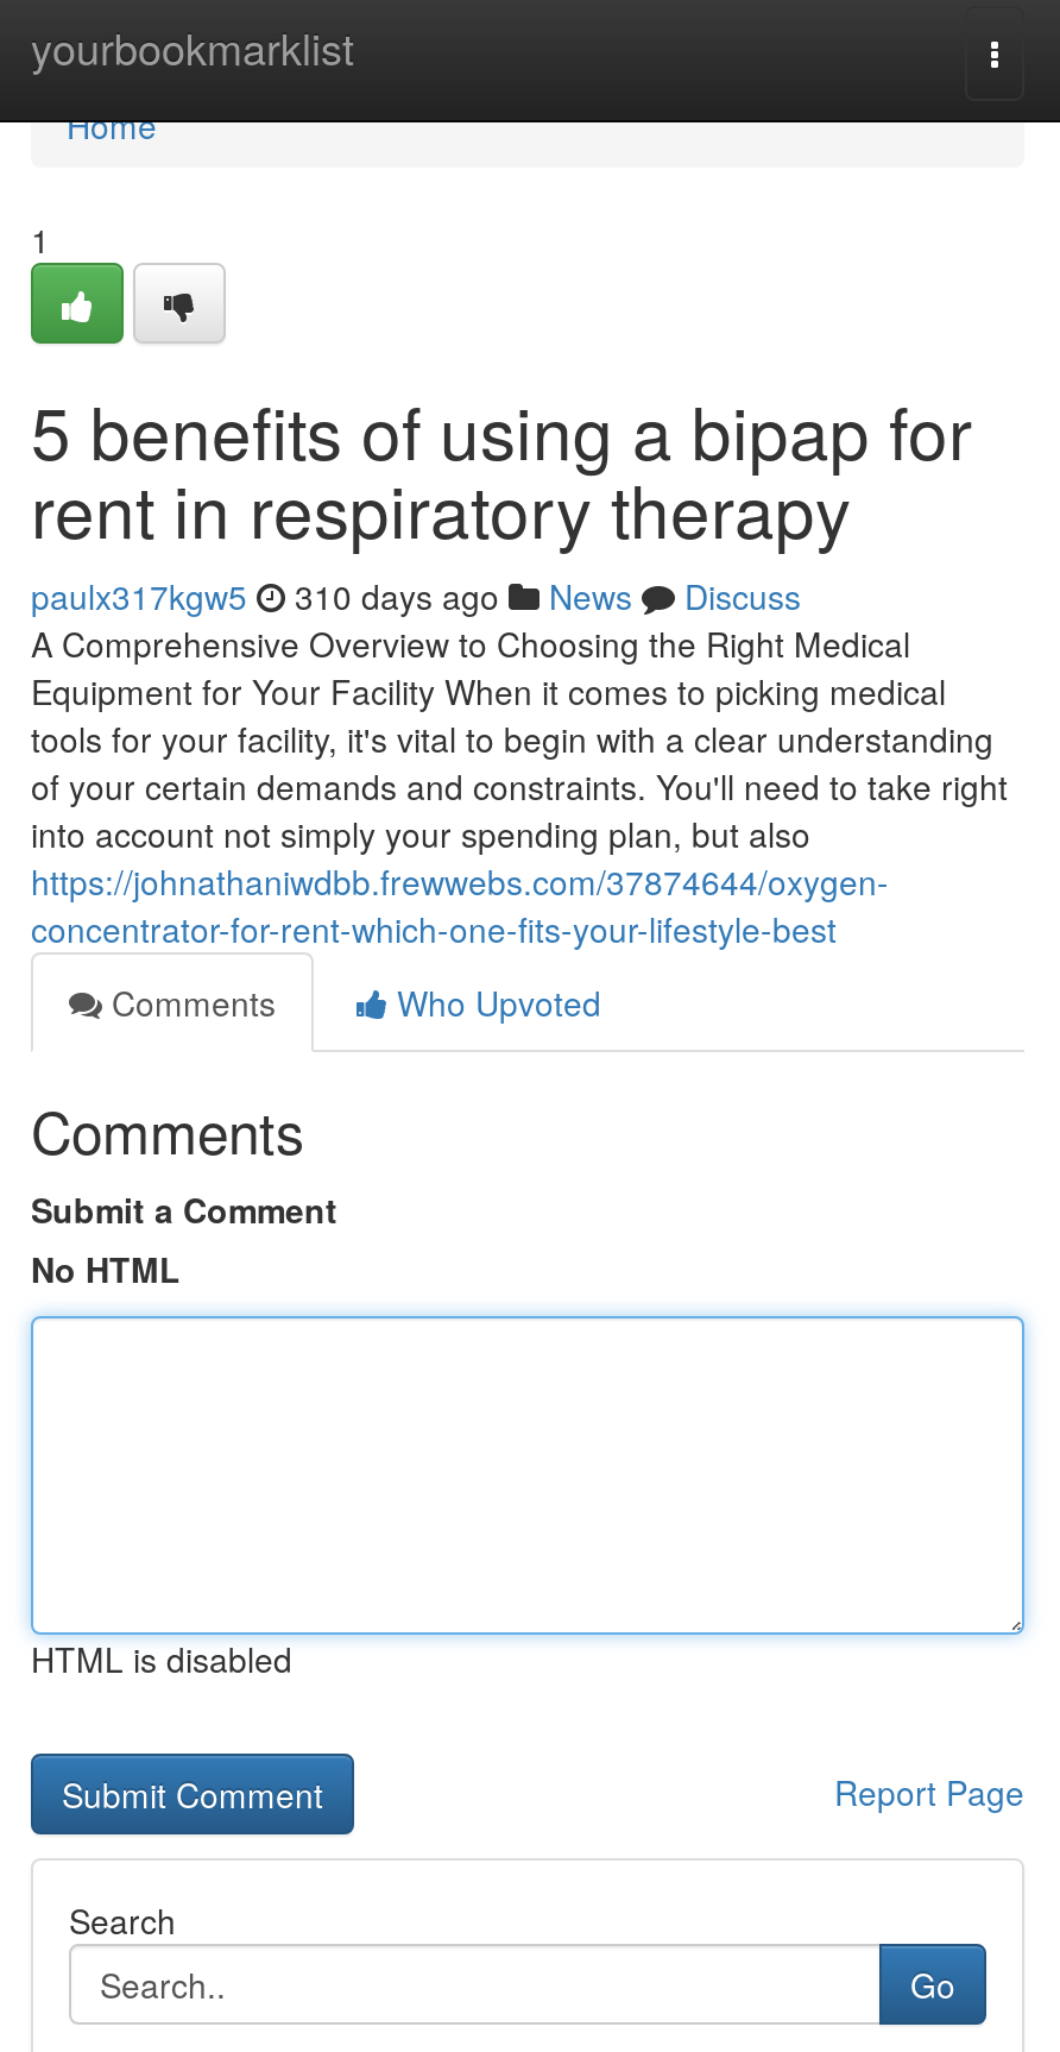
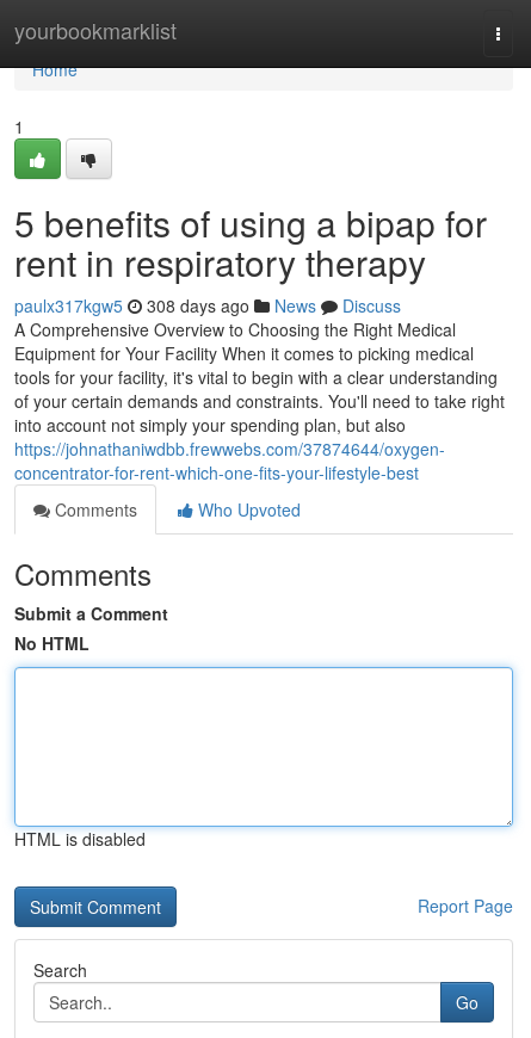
[31,572,801,619] paulx317kgw5 310 days ago News Discuss -> [14,294,401,317] paulx317kgw5 308 days ago News Discuss

